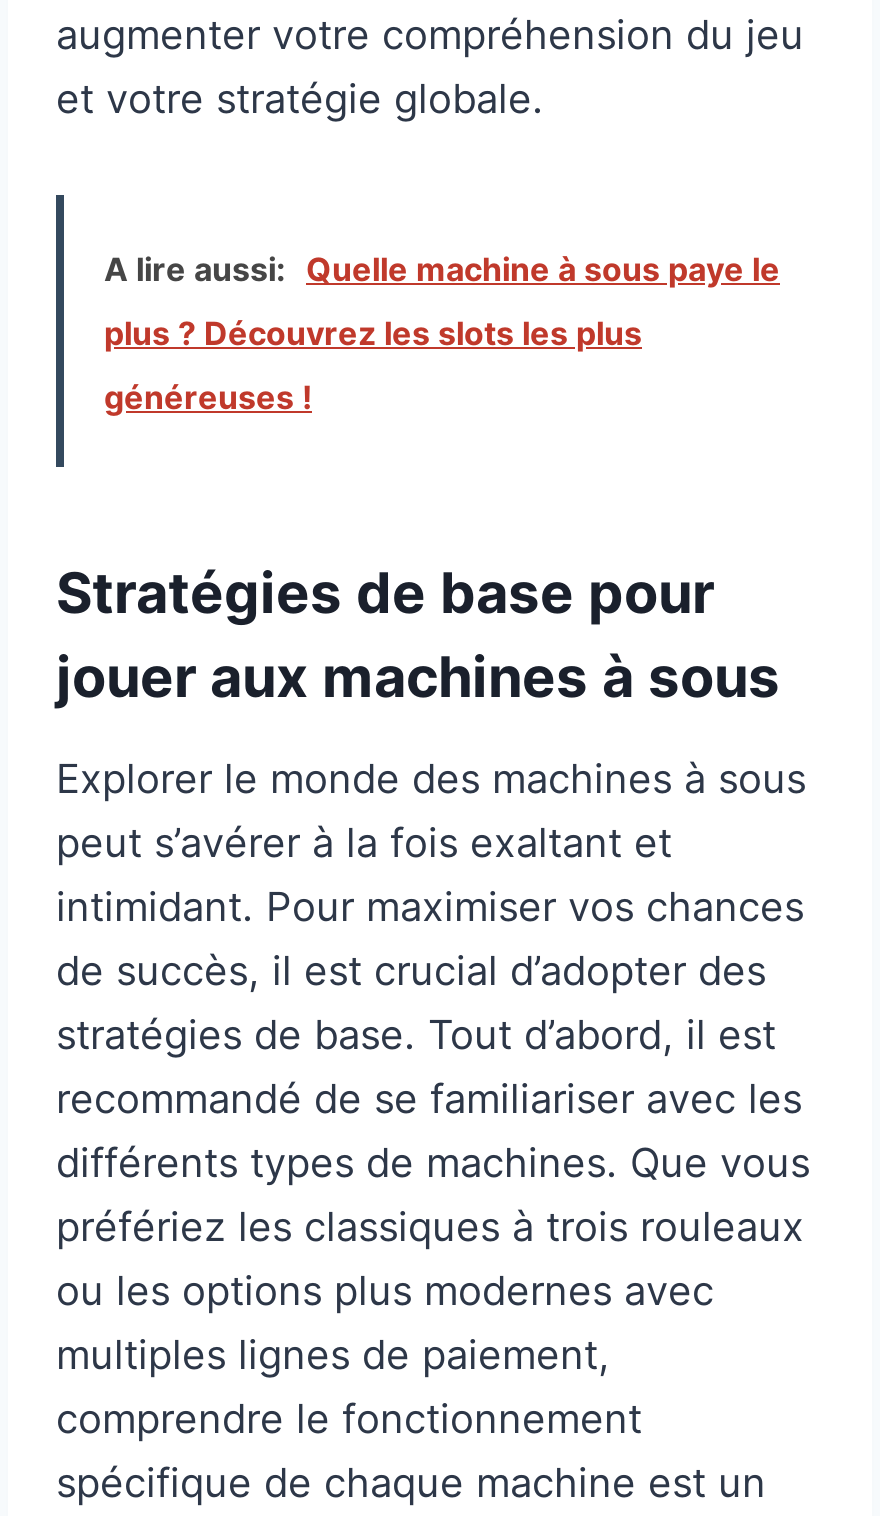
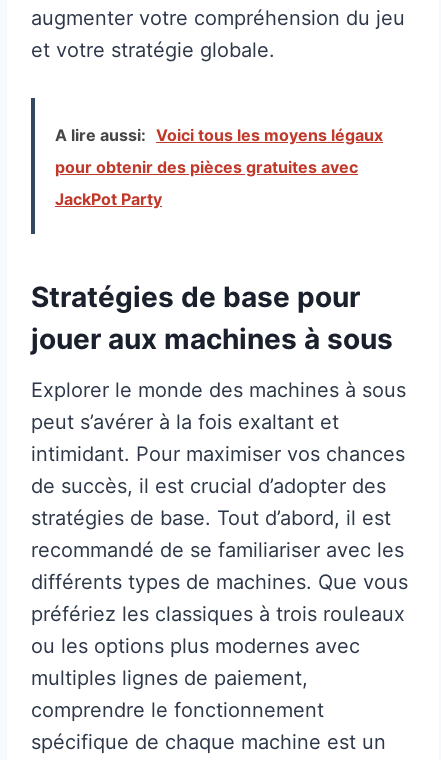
[104,249,780,289] A lire aussi: Quelle machine à sous paye le -> [55,125,383,145] A lire aussi: Voici tous les moyens légaux
[104,313,642,353] plus ? Découvrez les slots les plus -> [55,157,358,177] pour obtenir des pièces gratuites avec
[104,377,312,417] généreuses ! -> [55,189,162,209] JackPot Party

